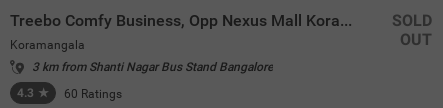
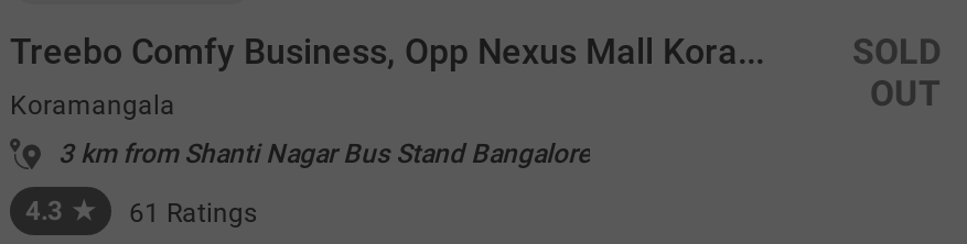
[64,87,122,101] 60 Ratings -> [129,199,257,230] 61 Ratings

